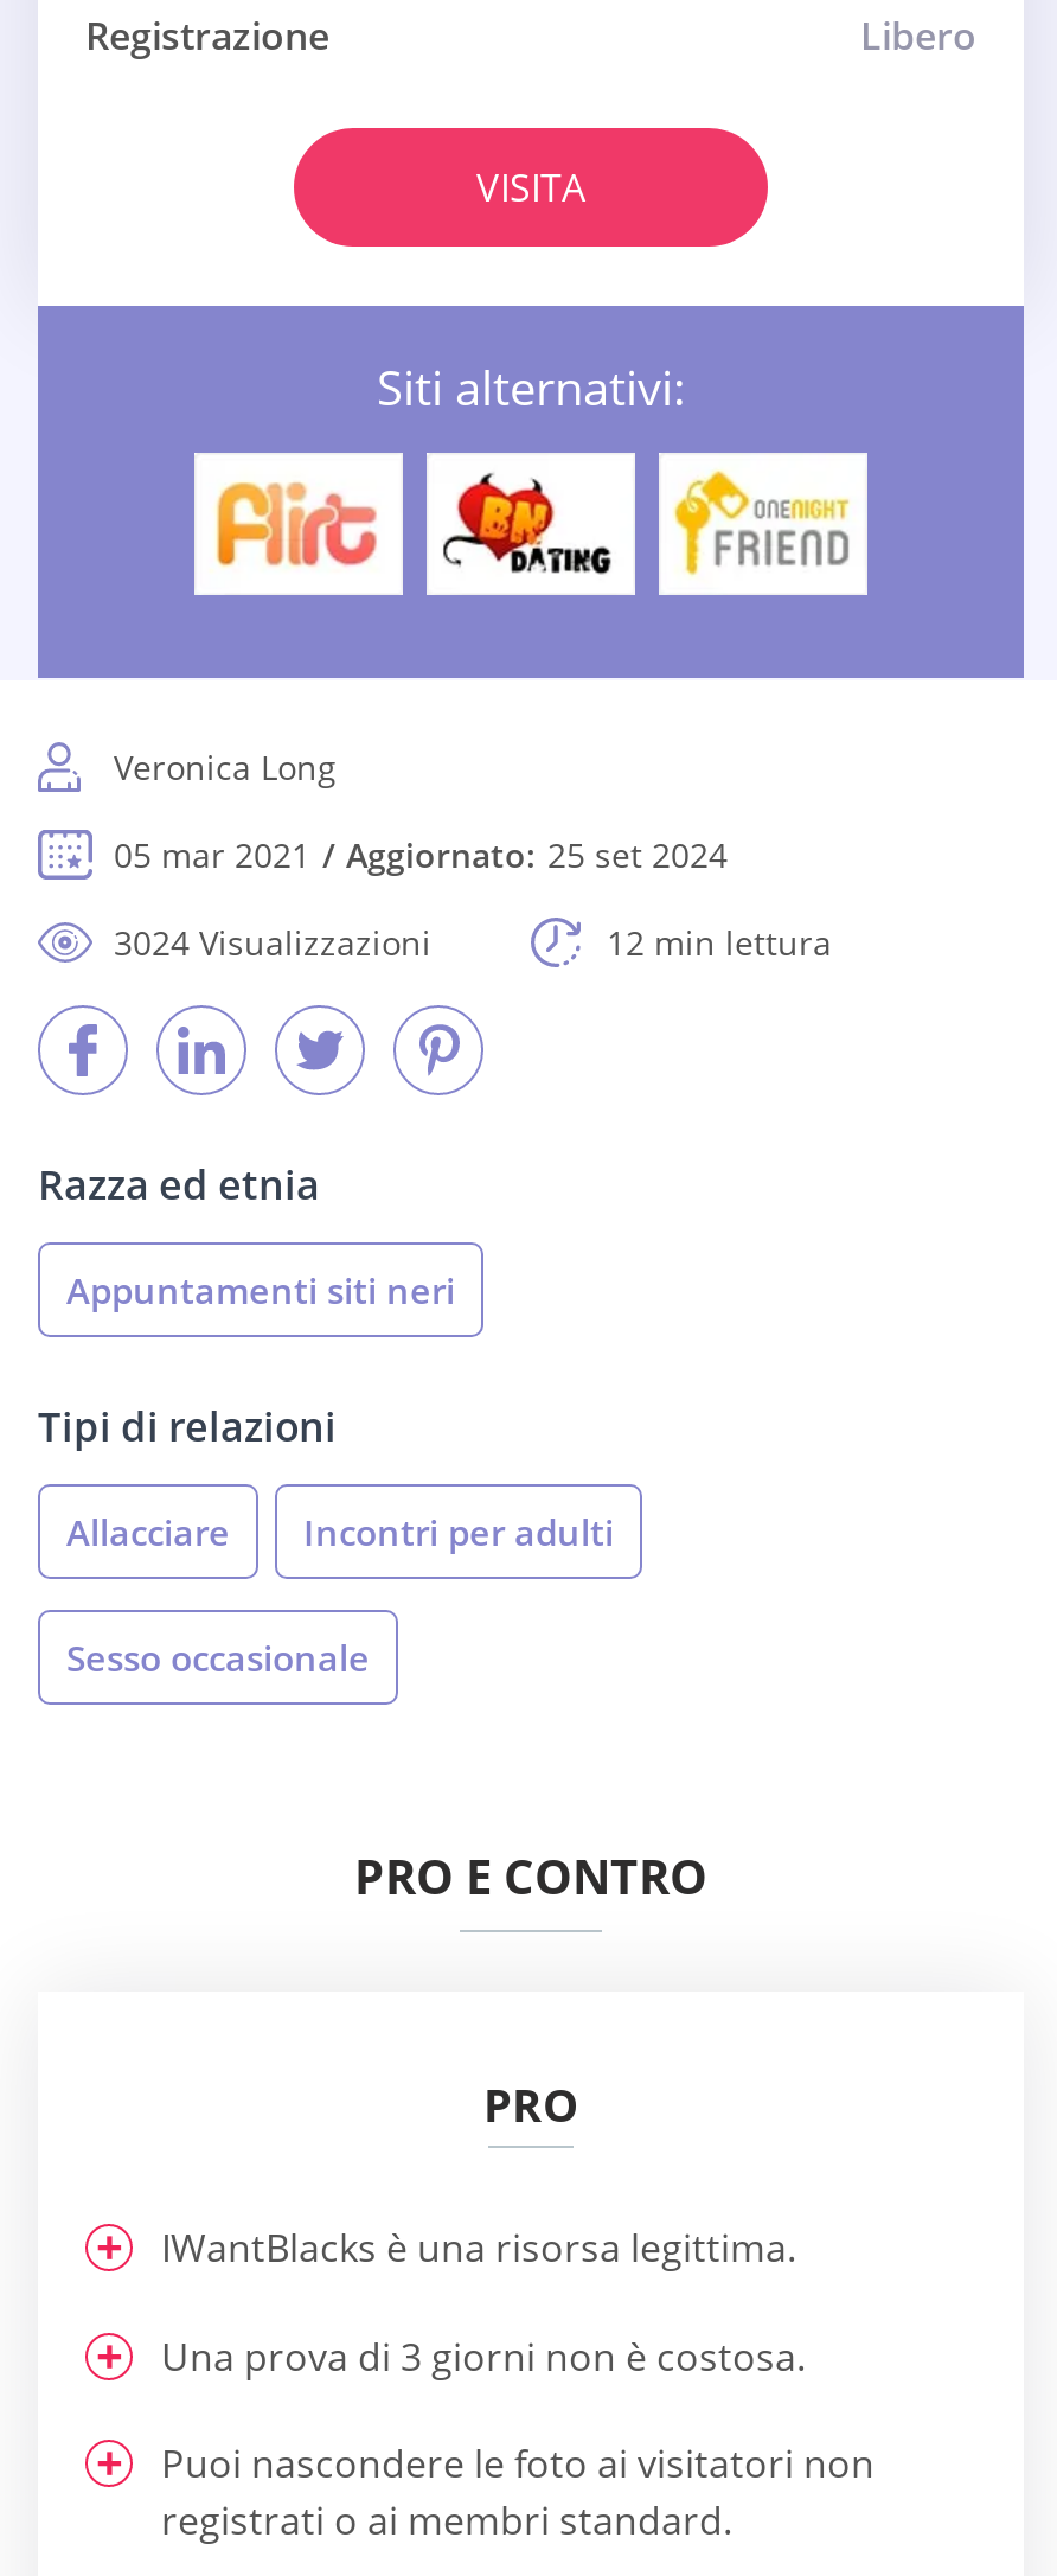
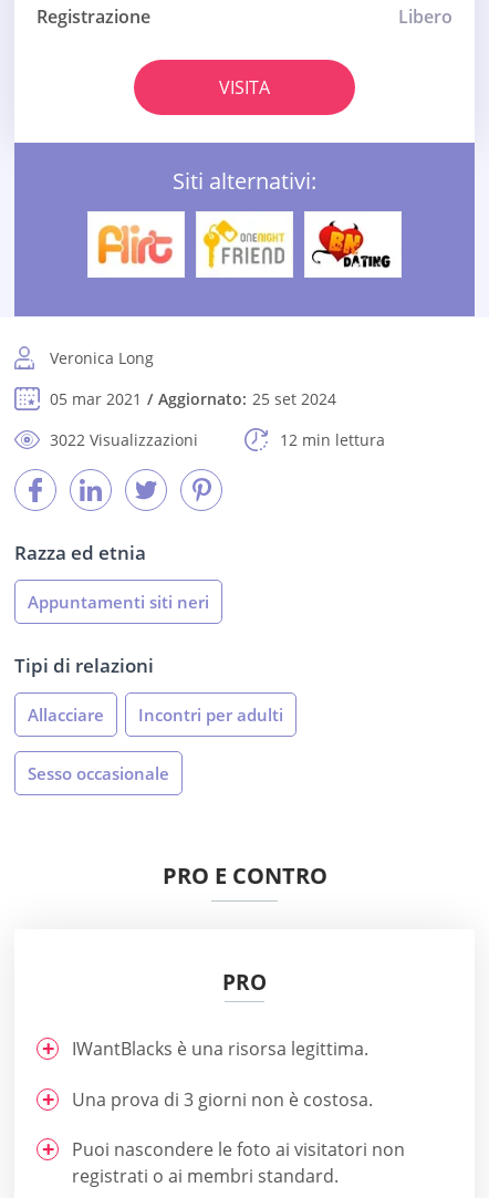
[441,472,616,576] [image] -> [201,219,285,270] [image]
[671,469,851,579] [image] -> [311,220,393,269] [image]
[114,920,431,965] 3024 Visualizzazioni -> [50,429,198,450] 3022 Visualizzazioni

